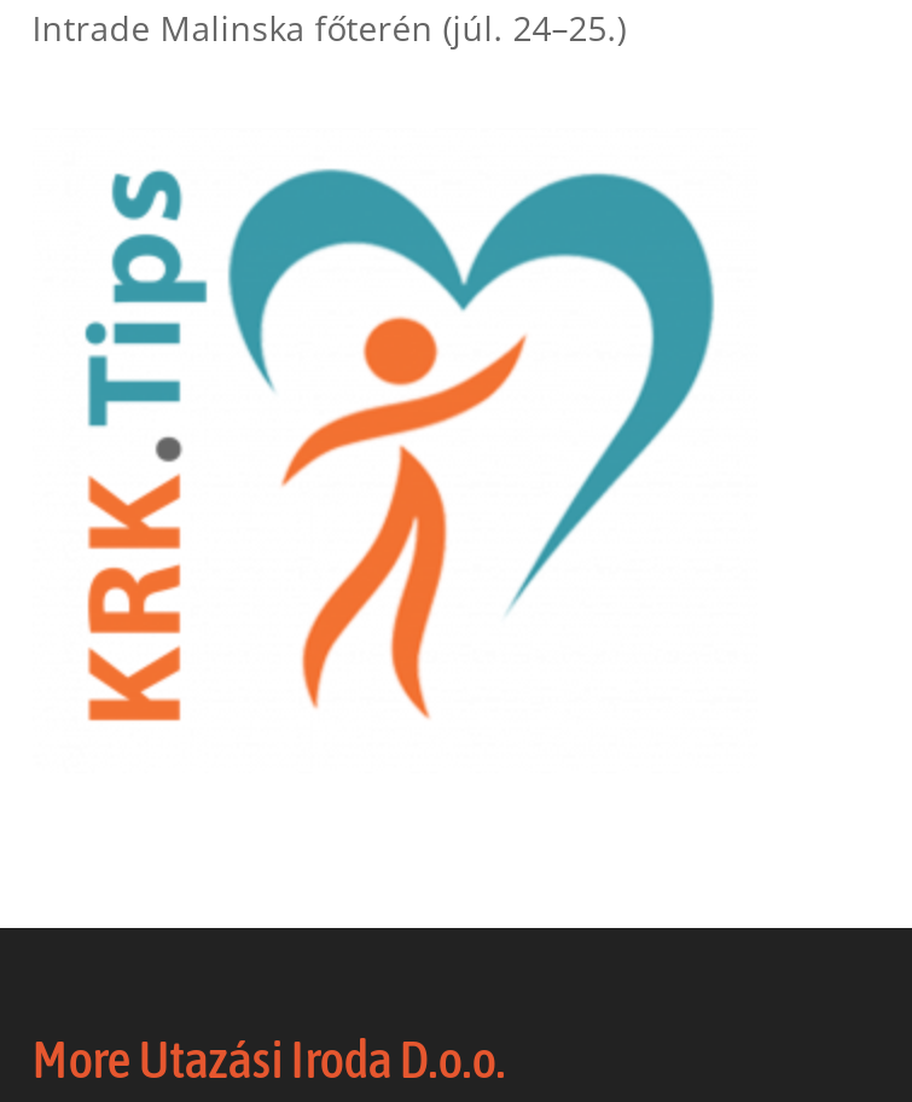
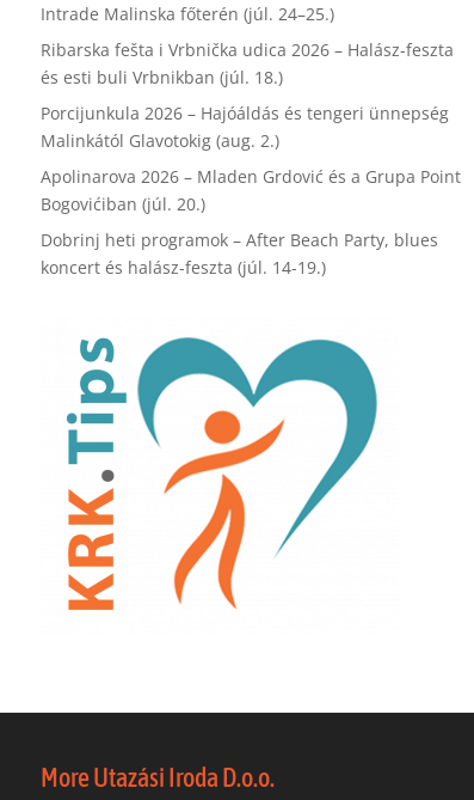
none -> [40,39,461,279] Ribarska fešta i Vrbnička udica 2026 – Halász-feszta | és esti buli Vrbnikban (júl. 18.) | Porcijunkula 2026 – Hajóáldás és tengeri ünnepség | Malinkától Glavotokig (aug. 2.) | Apolinarova 2026 – Mladen Grdović és a Grupa Point | Bogovićiban (júl. 20.) | Dobrinj heti programok – After Beach Party, blues | koncert és halász-feszta (júl. 14-19.)

